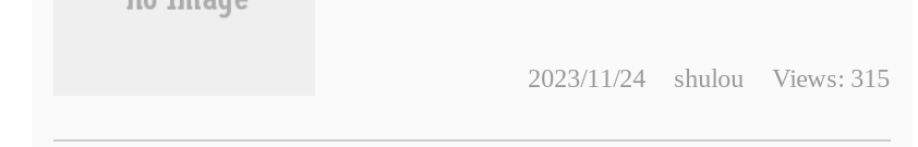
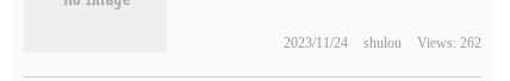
[528,63,890,93] 2023/11/24 shulou Views: 315 -> [283,34,481,51] 2023/11/24 shulou Views: 262

